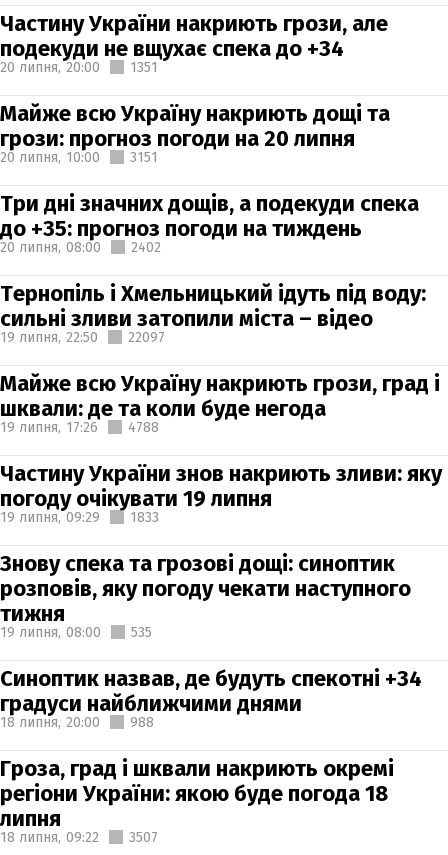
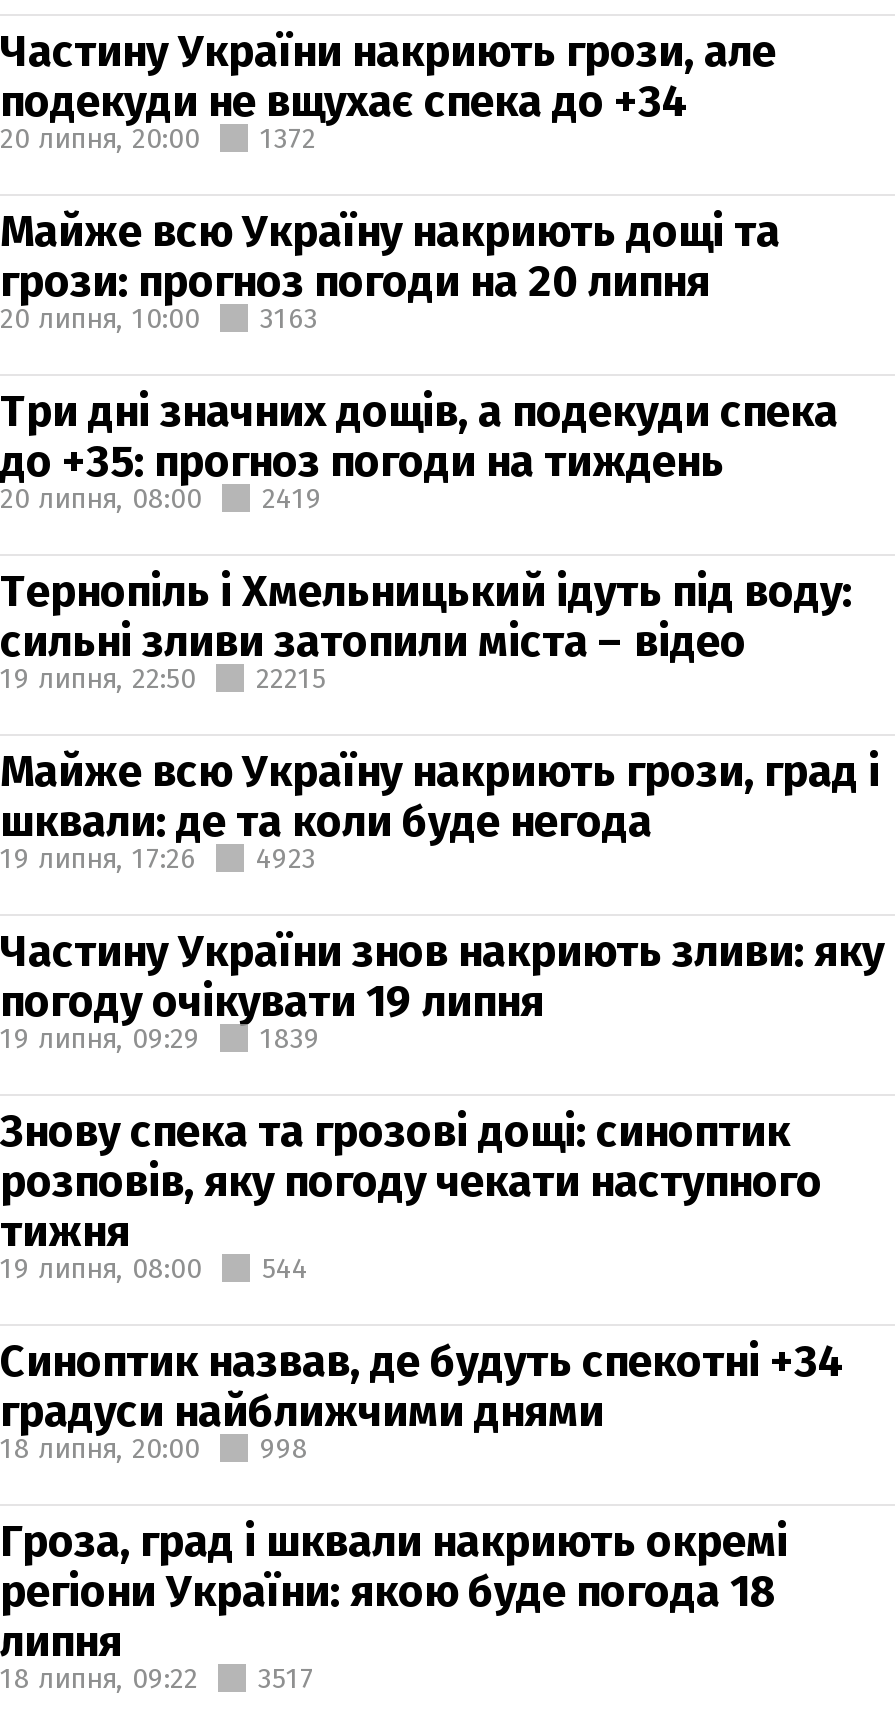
[0,58,158,75] 20 липня, 20:00 1351 -> [0,121,316,155] 20 липня, 20:00 1372
[0,148,158,165] 20 липня, 10:00 3151 -> [0,301,318,335] 20 липня, 10:00 3163
[0,238,161,255] 20 липня, 08:00 2402 -> [0,481,322,515] 20 липня, 08:00 2419
[0,328,165,345] 19 липня, 22:50 22097 -> [0,661,326,695] 19 липня, 22:50 22215
[0,418,159,435] 19 липня, 17:26 4788 -> [0,841,316,875] 19 липня, 17:26 4923
[0,508,159,525] 19 липня, 09:29 1833 -> [0,1021,320,1055] 19 липня, 09:29 1839
[0,623,152,640] 19 липня, 08:00 535 -> [0,1251,308,1285] 19 липня, 08:00 544
[0,713,154,730] 18 липня, 20:00 988 -> [0,1431,308,1465] 18 липня, 20:00 998
[0,828,158,845] 18 липня, 09:22 3507 -> [0,1661,314,1695] 18 липня, 09:22 3517

